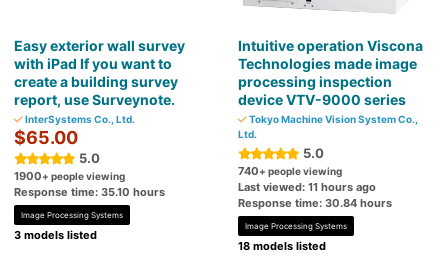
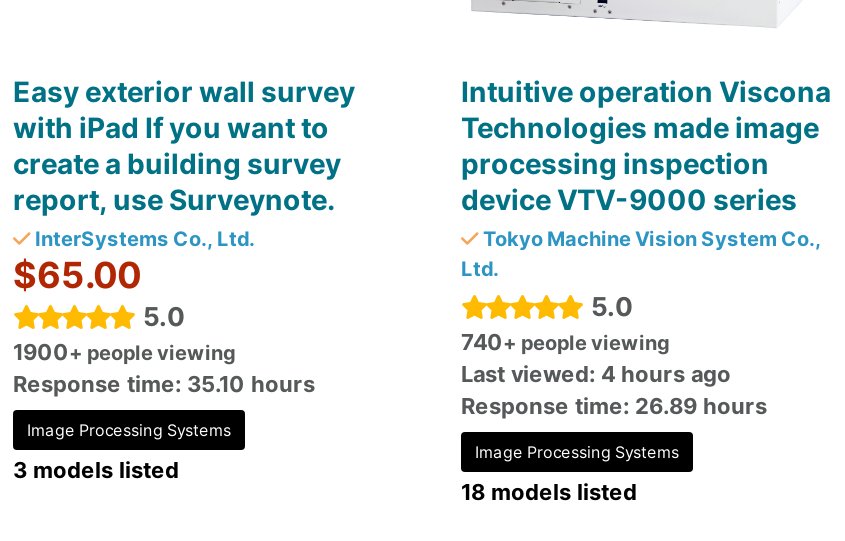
[238,180,376,194] Last viewed: 11 hours ago -> [461,361,731,389] Last viewed: 4 hours ago
[238,196,392,210] Response time: 30.84 hours -> [461,393,767,421] Response time: 26.89 hours

